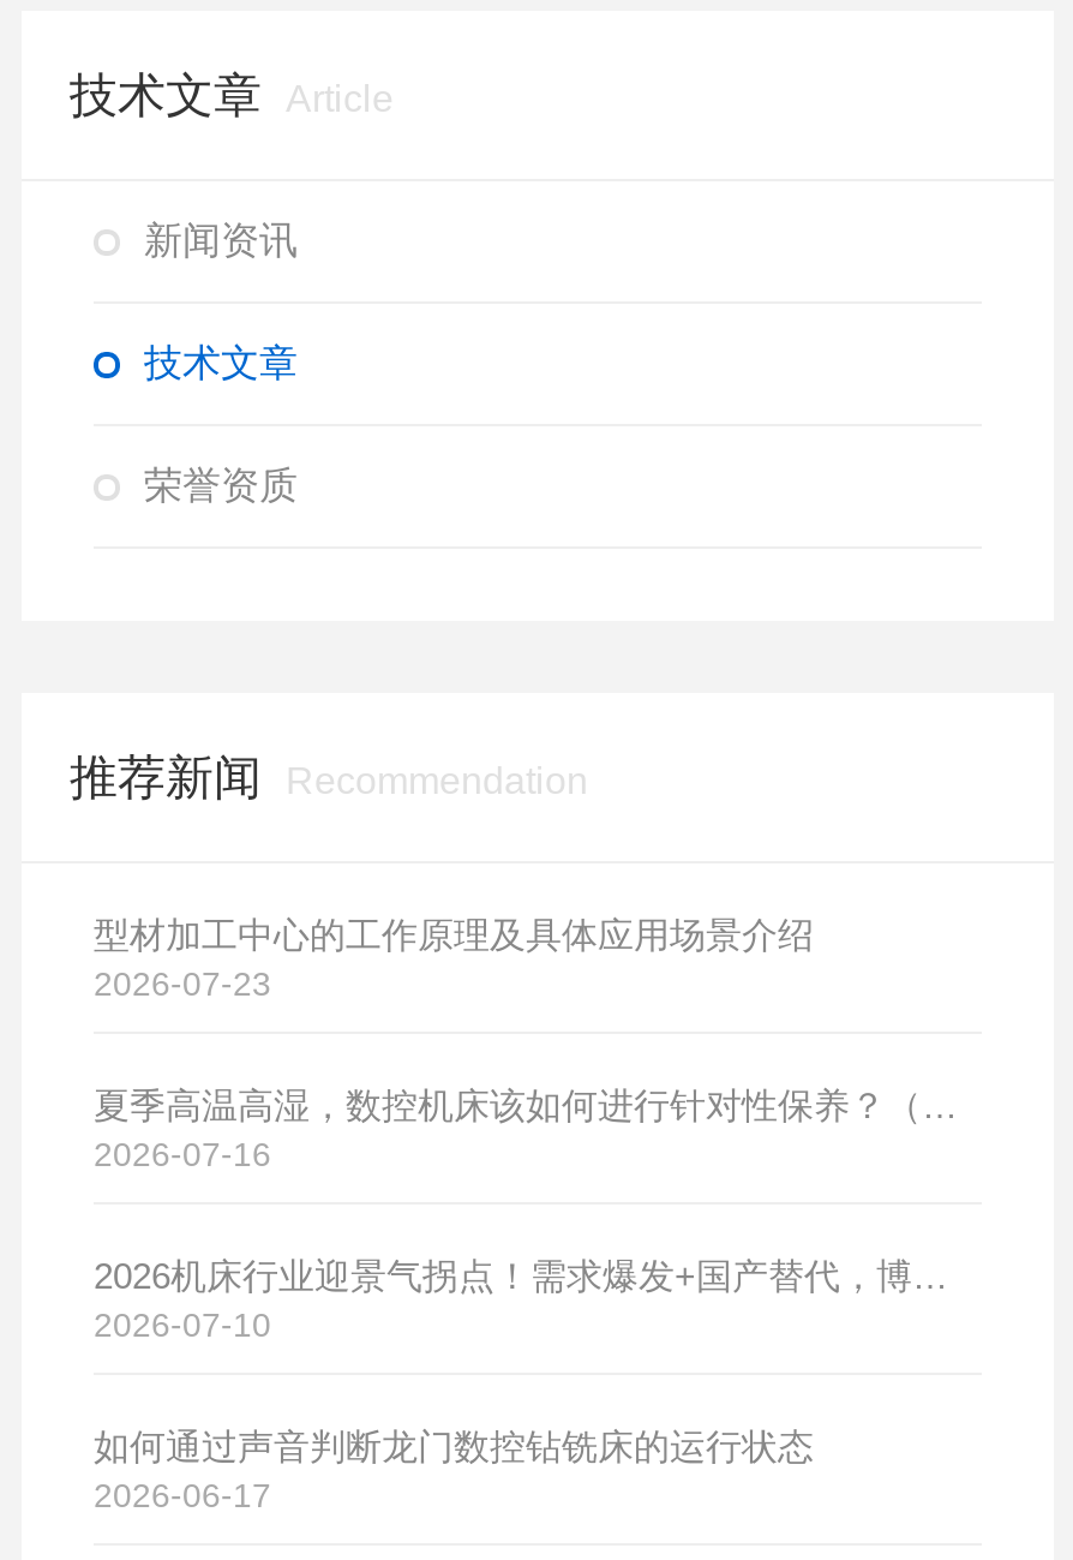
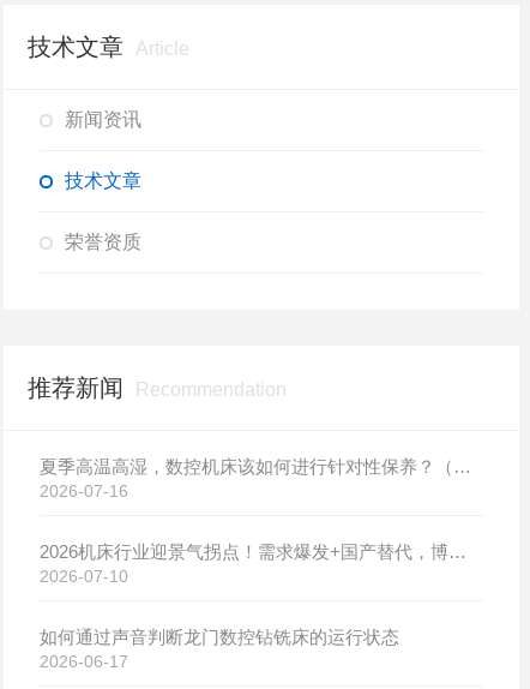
[94,915,814,1003] 型材加工中心的工作原理及具体应用场景介绍 | 2026-07-23 -> none

